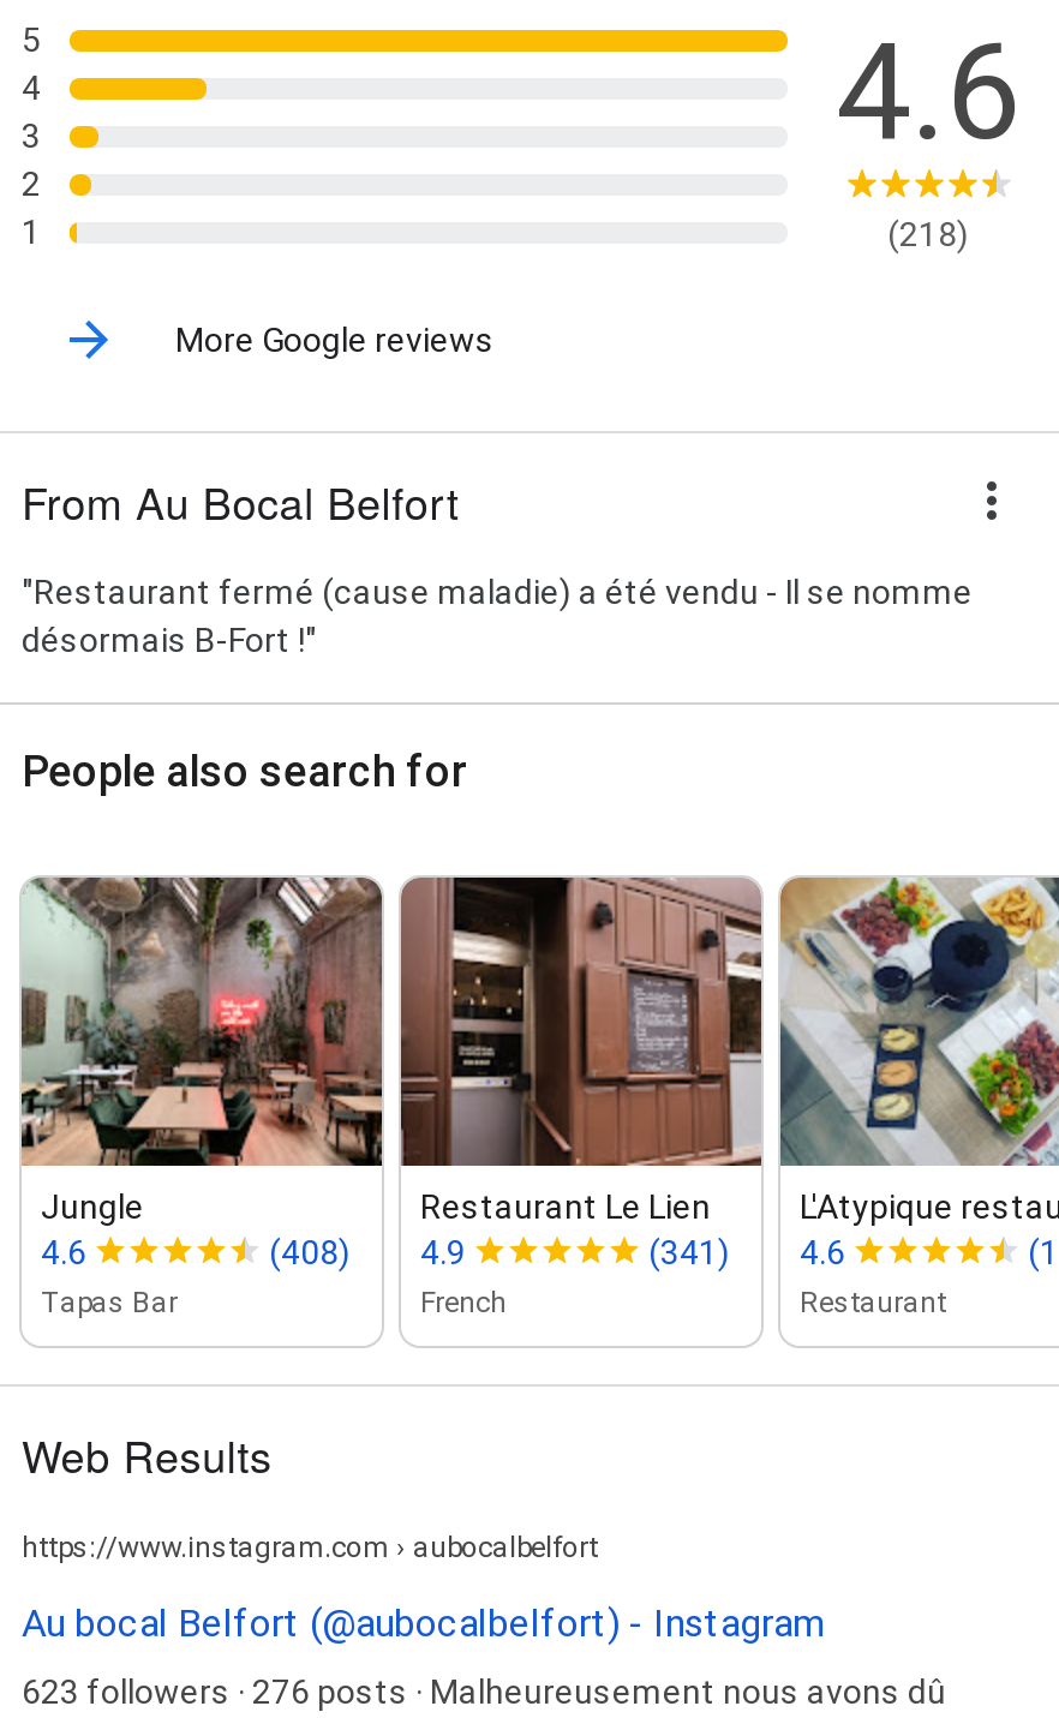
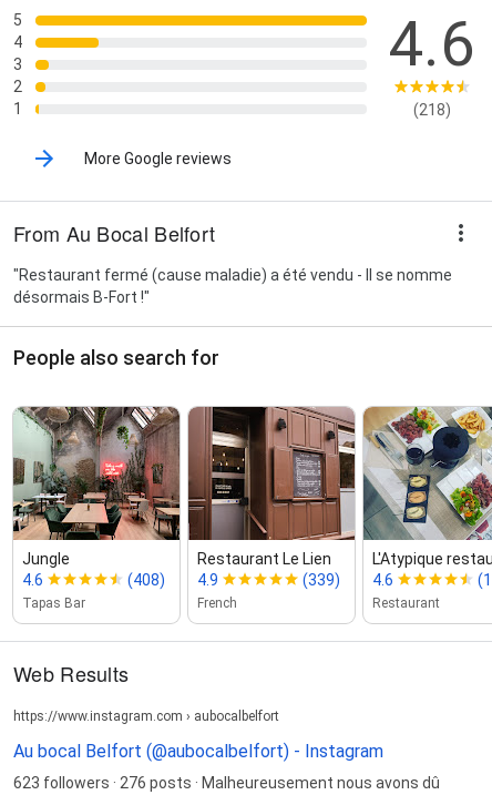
[648,1232,845,1271] (341) 4.6 -> [303,571,393,588] (339) 4.6

